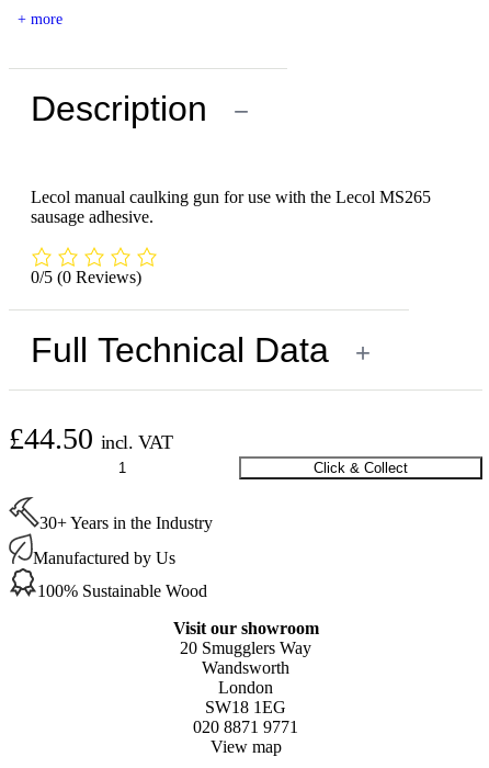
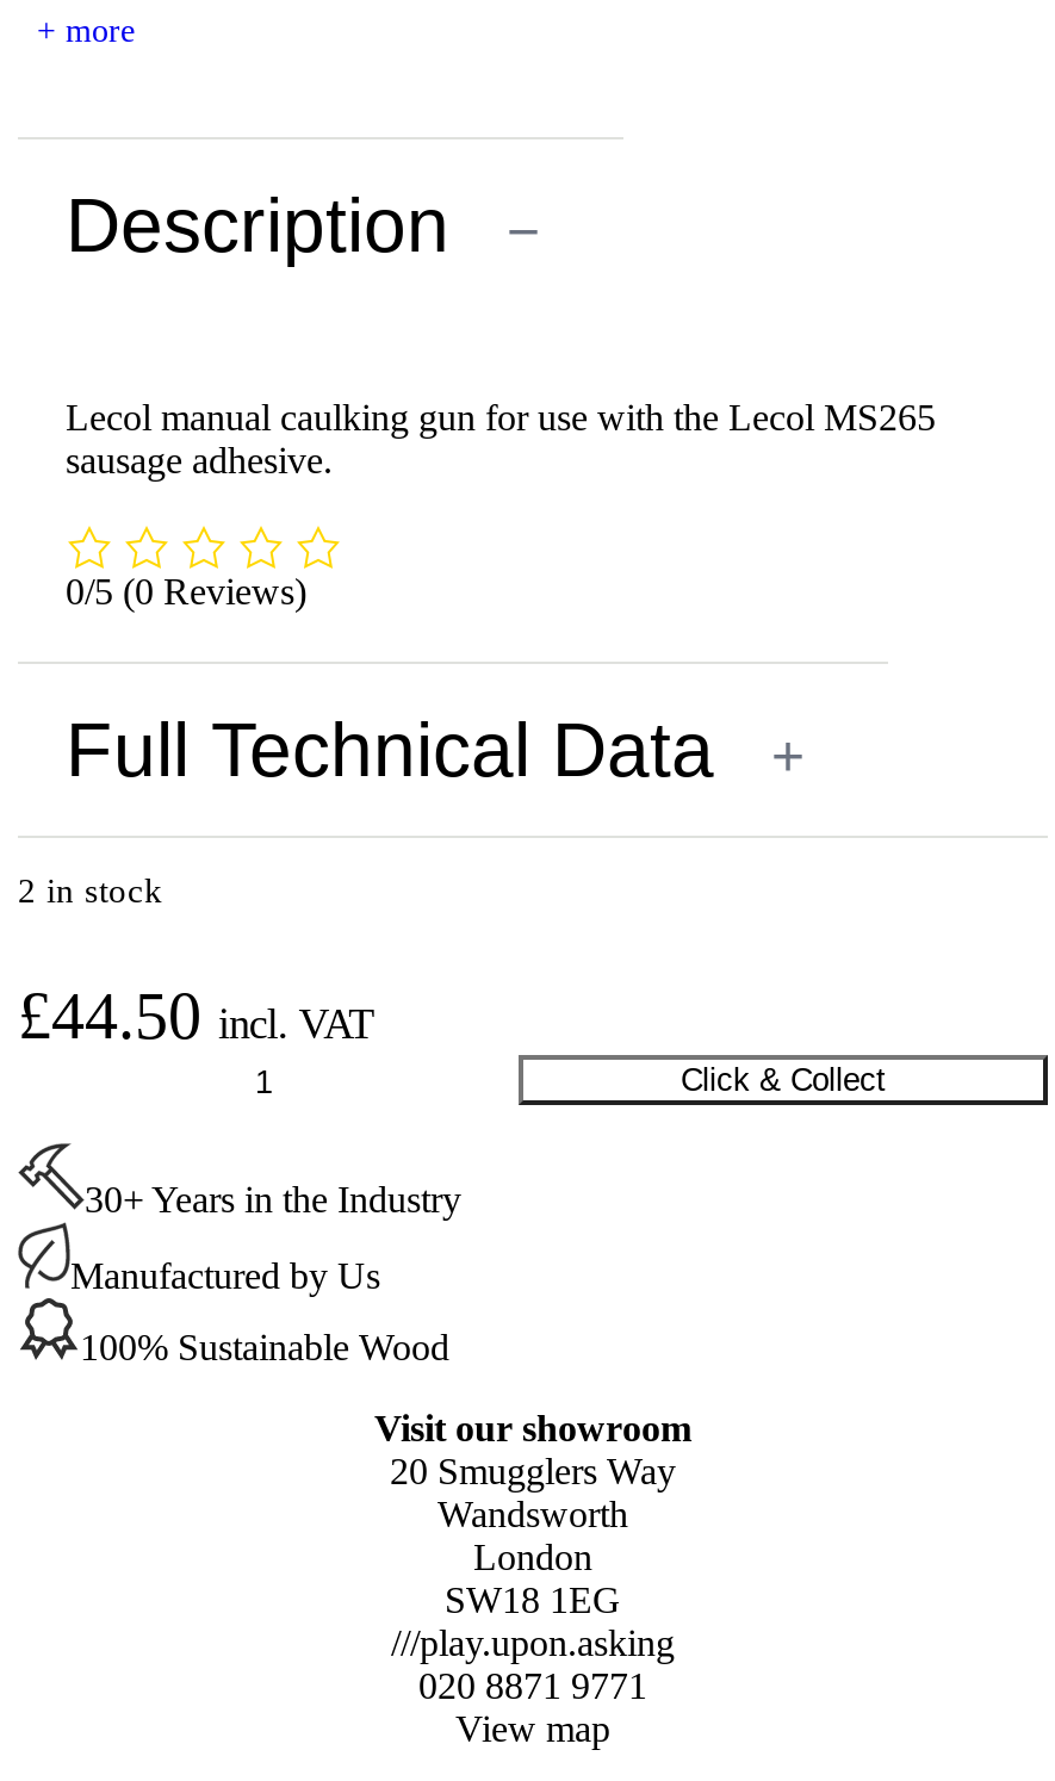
none -> [18,872,163,911] 2 in stock
none -> [391,1623,675,1664] ///play.upon.asking

